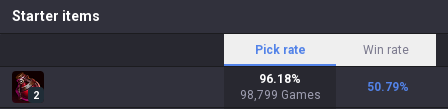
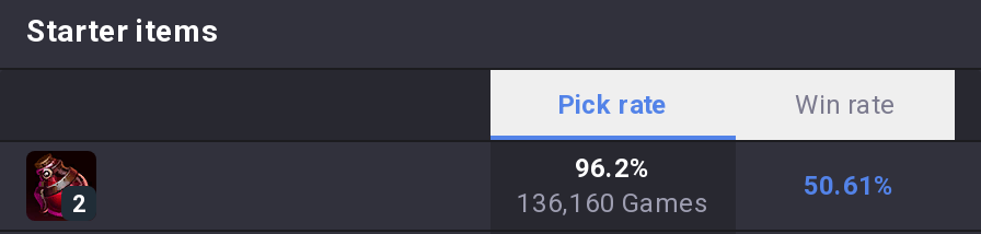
[259,72,301,86] 96.18% -> [575,153,651,184] 96.2%
[367,80,409,94] 50.79% -> [804,171,896,201] 50.61%
[239,88,320,102] 98,799 Games -> [517,188,709,219] 136,160 Games

